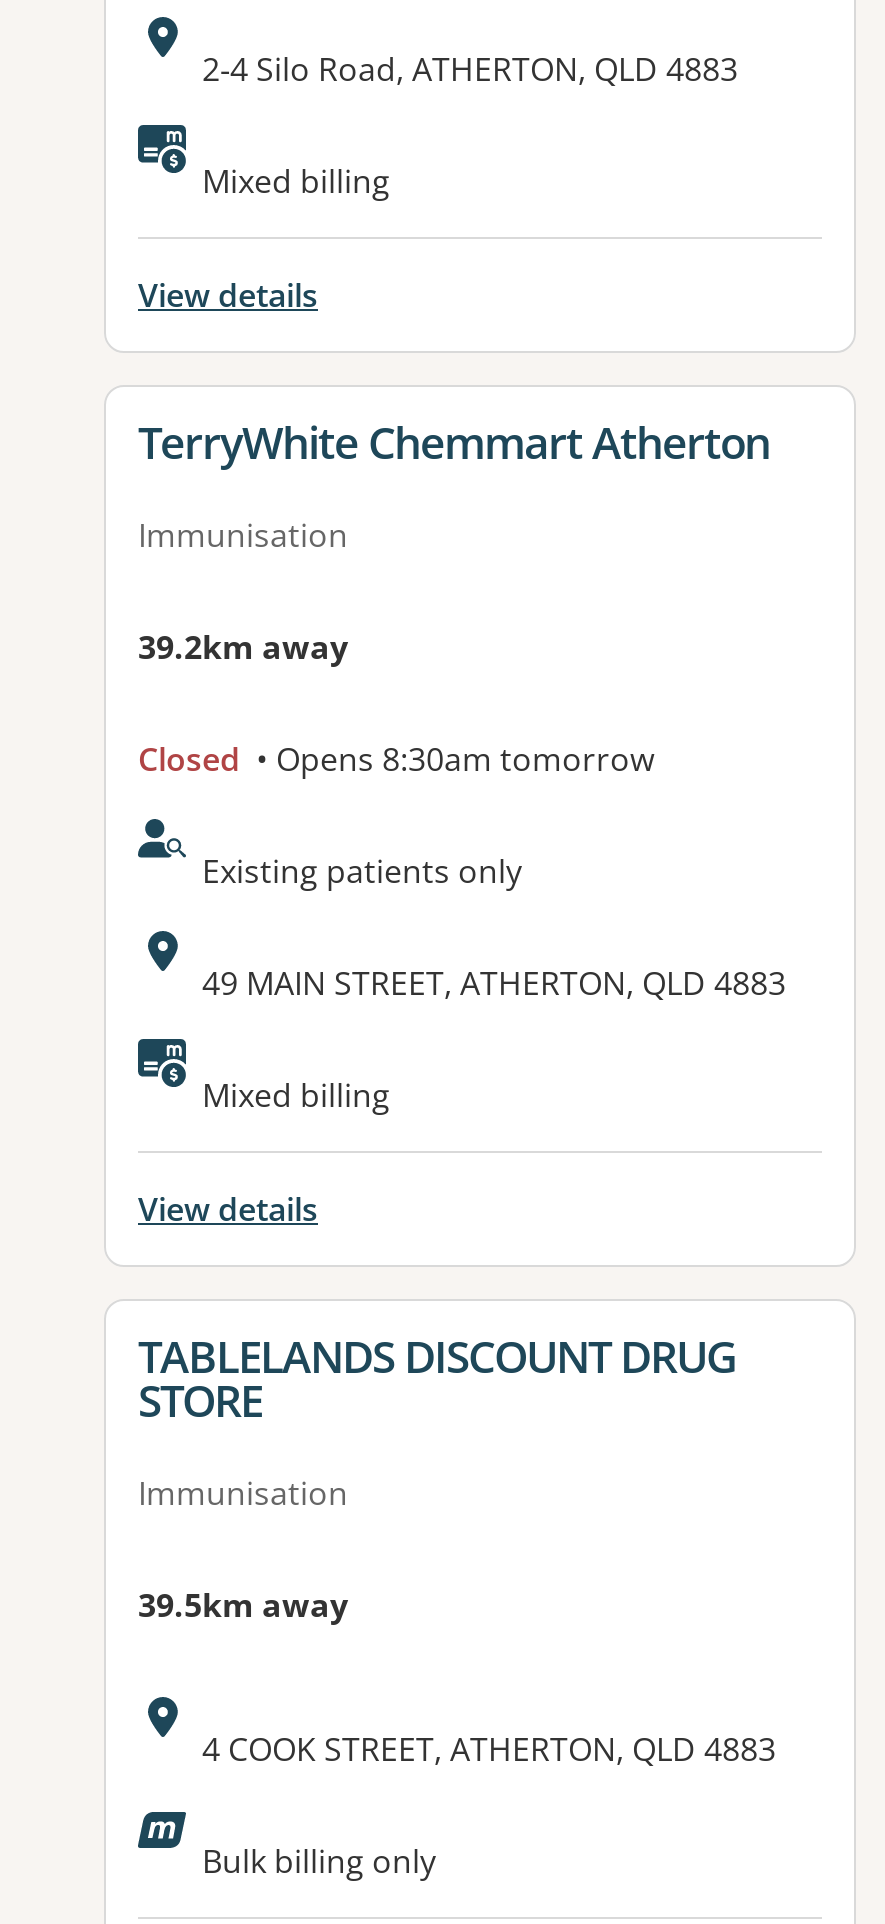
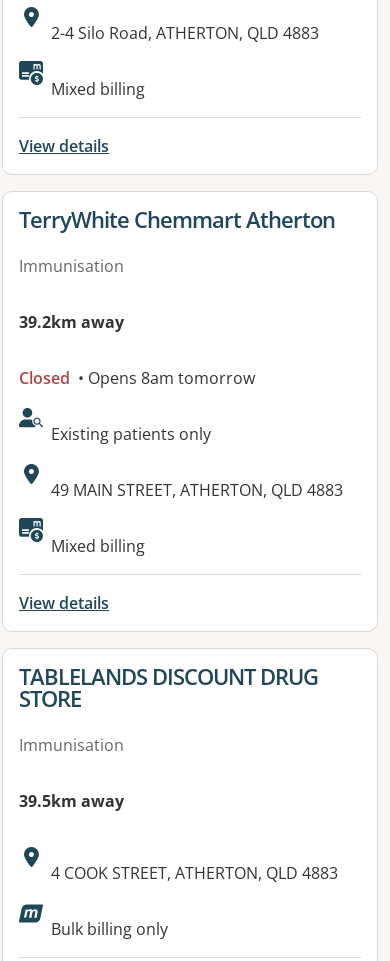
[138,738,654,782] Closed • Opens 8:30am tomorrow -> [19,367,255,389] Closed • Opens 8am tomorrow

